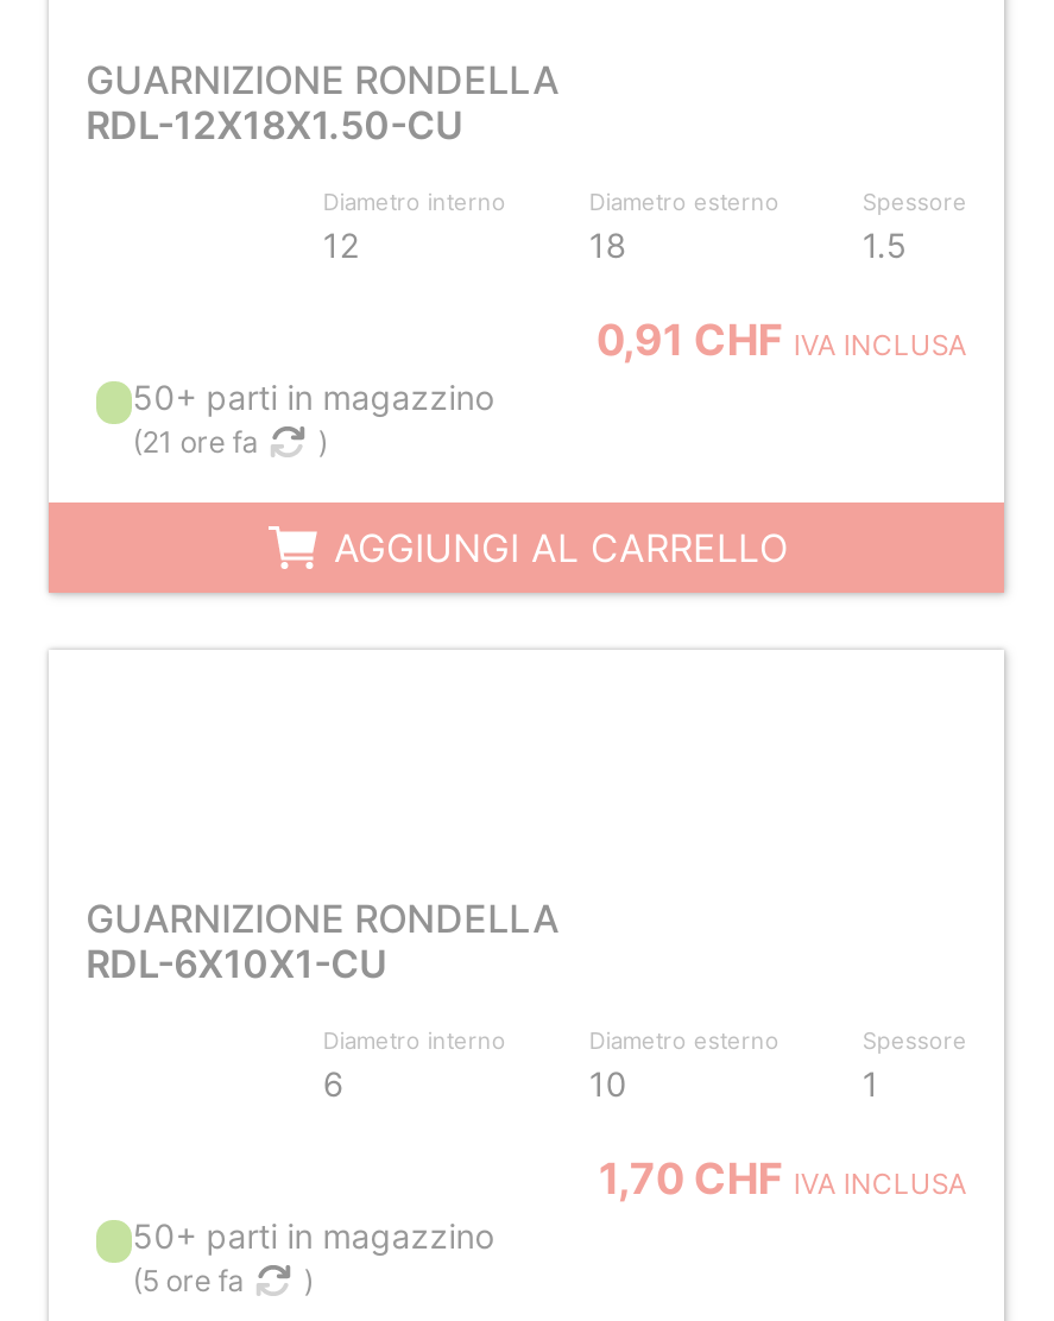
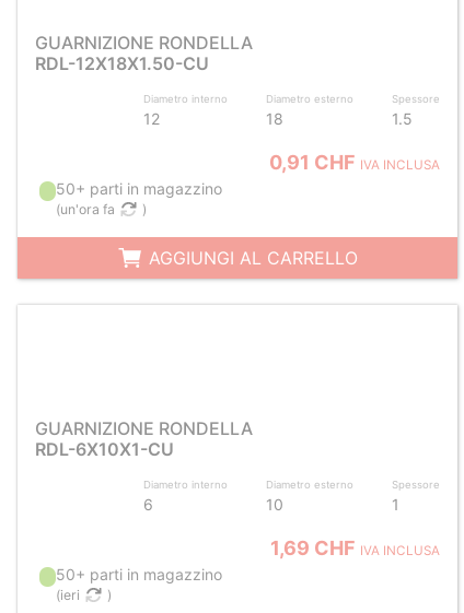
[132,424,258,460] (21 ore fa -> [56,201,115,217] (un'ora fa
[599,1153,967,1203] 1,70 CHF IVA INCLUSA -> [271,537,440,559] 1,69 CHF IVA INCLUSA
[132,1263,244,1298] (5 ore fa -> [56,587,80,603] (ieri

